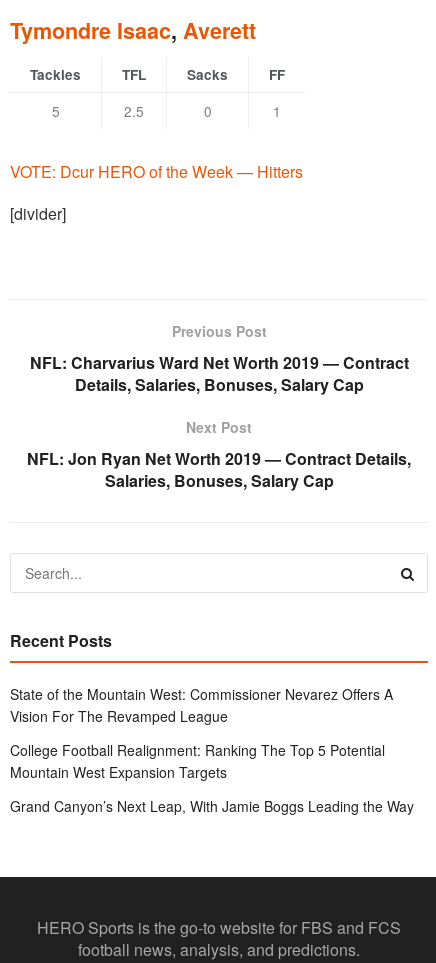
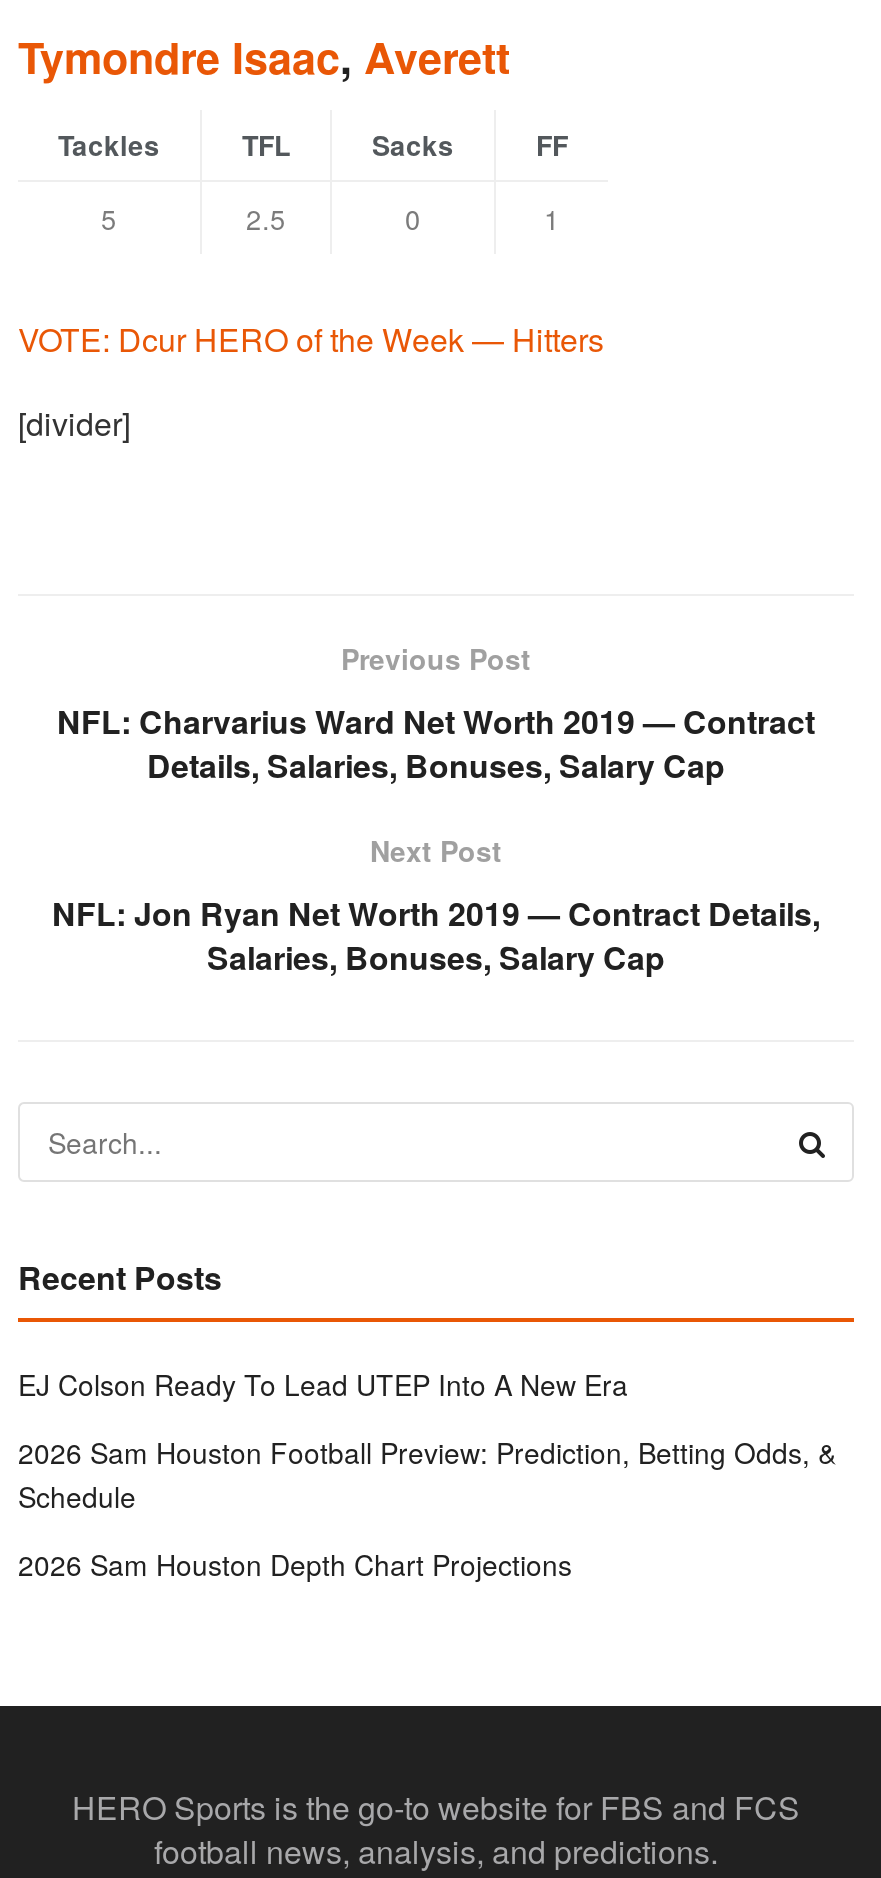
[10,684,393,726] State of the Mountain West: Commissioner Nevarez Offers A | Vision For The Revamped League -> [18,1364,628,1404] EJ Colson Ready To Lead UTEP Into A New Era
[10,740,385,782] College Football Realignment: Ranking The Top 5 Potential | Mountain West Expansion Targets -> [18,1432,836,1516] 2026 Sam Houston Football Preview: Prediction, Betting Odds, & | Schedule
[10,796,414,816] Grand Canyon’s Next Leap, With Jamie Boggs Leading the Way -> [18,1544,572,1584] 2026 Sam Houston Depth Chart Projections

